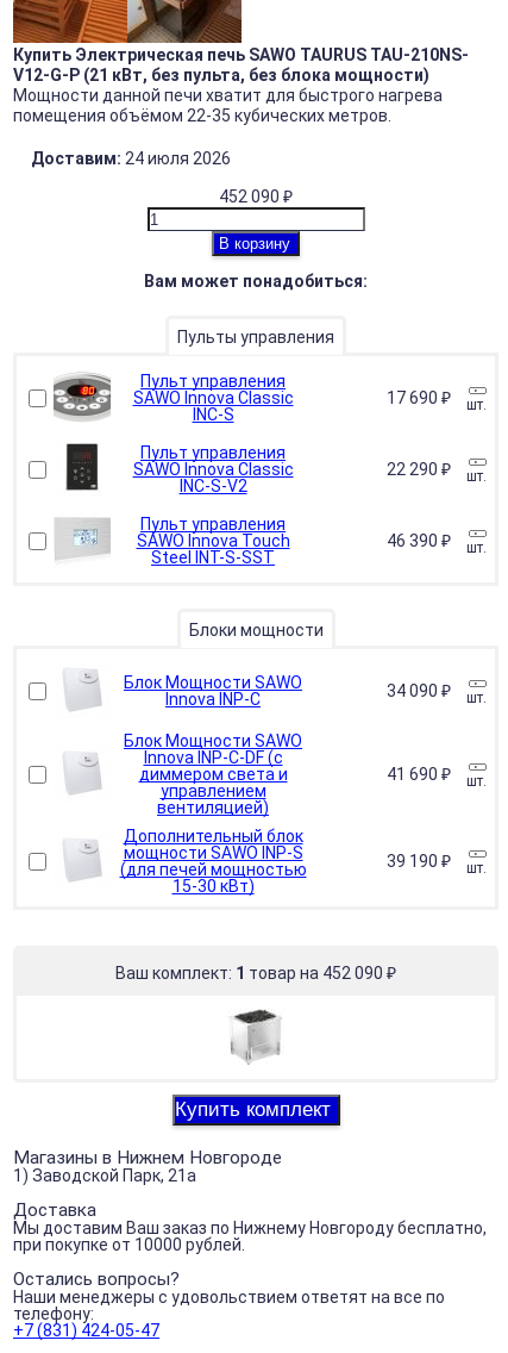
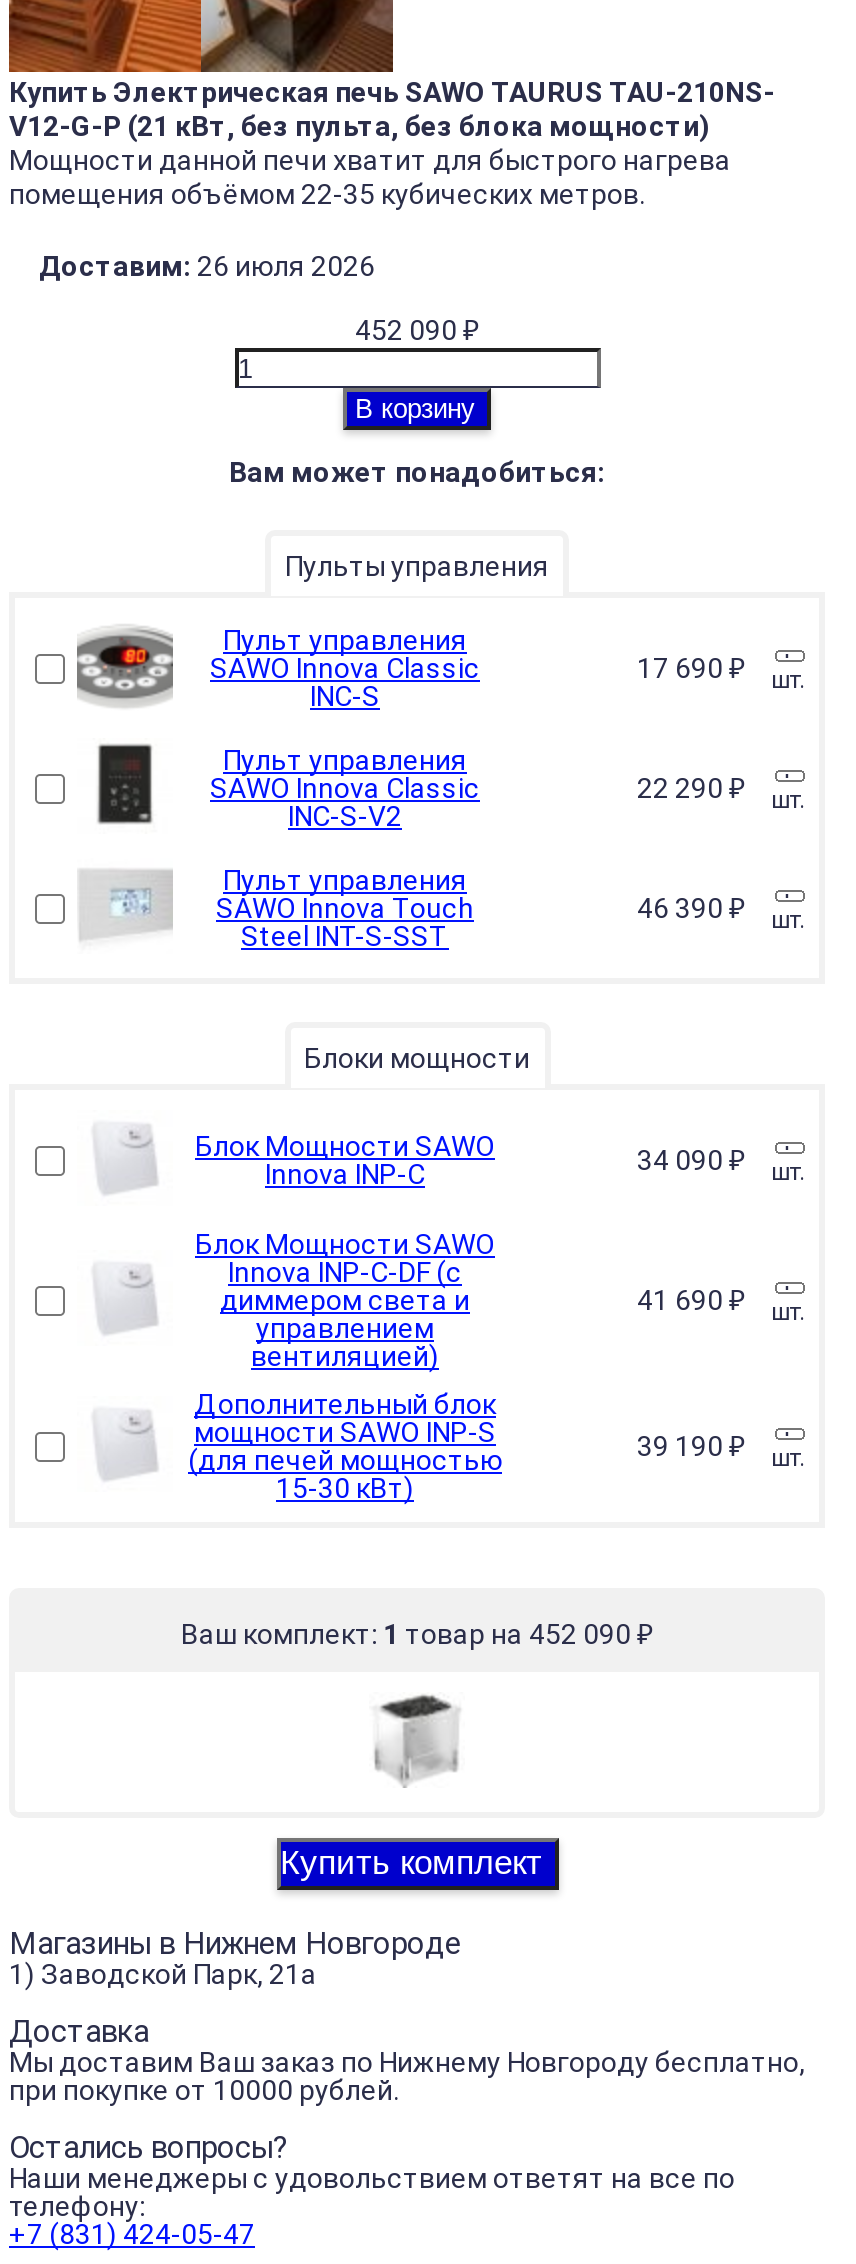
[31,149,231,168] Доставим: 24 июля 2026 -> [39,250,375,282] Доставим: 26 июля 2026

